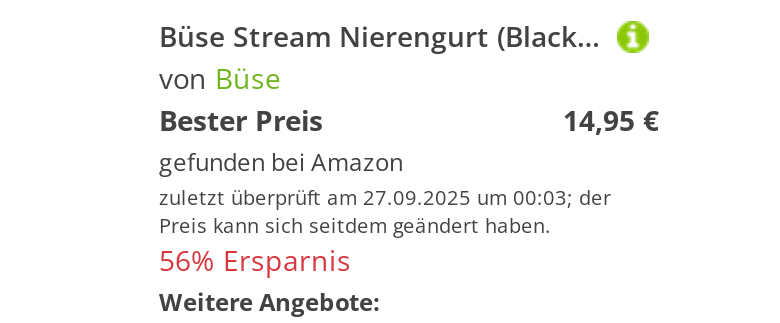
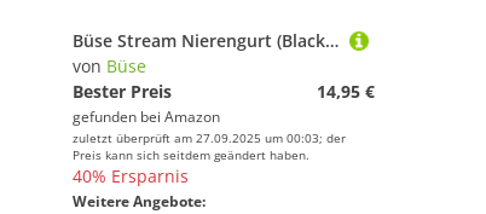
[159,241,351,279] 56% Ersparnis -> [73,164,189,187] 40% Ersparnis

